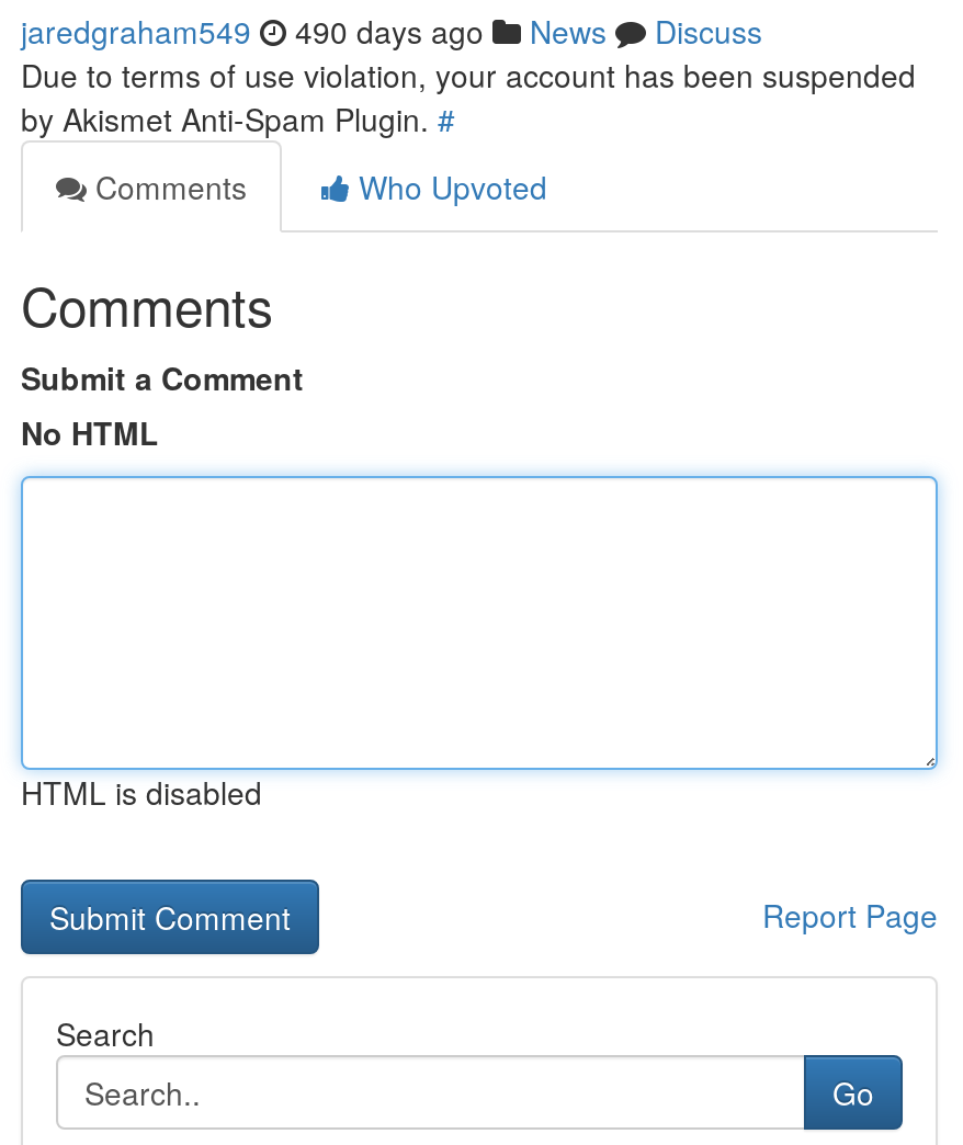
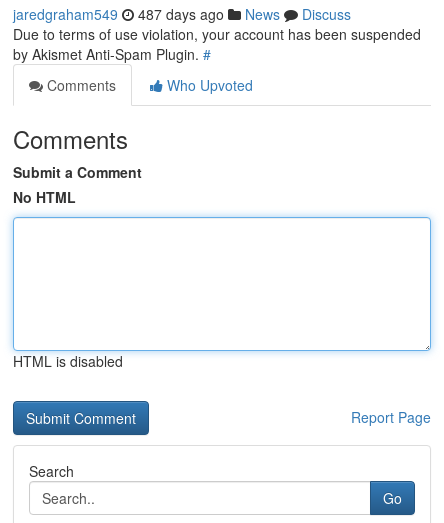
[21,9,762,53] jaredgraham549 490 days ago News Discuss -> [13,4,351,24] jaredgraham549 487 days ago News Discuss

